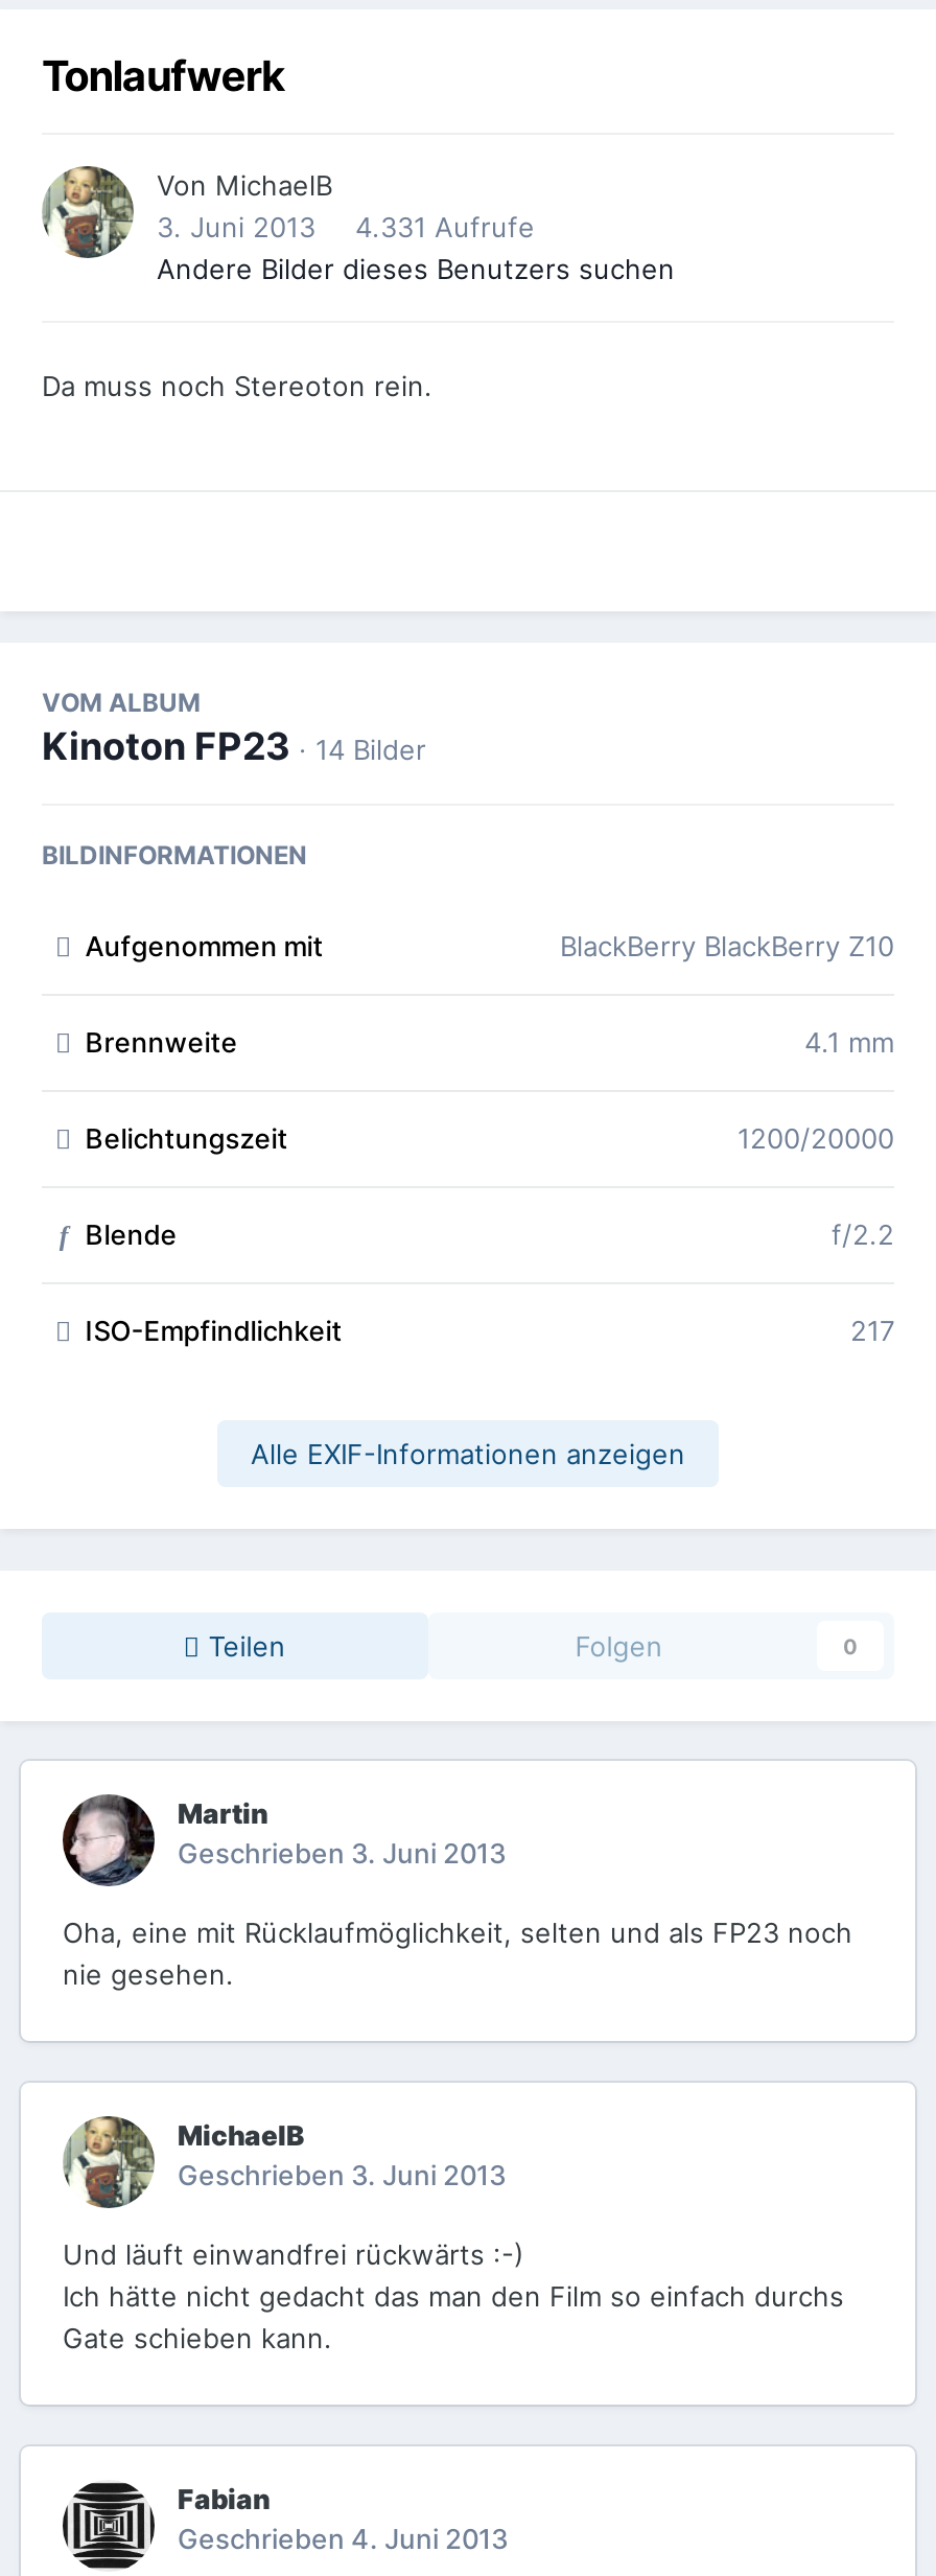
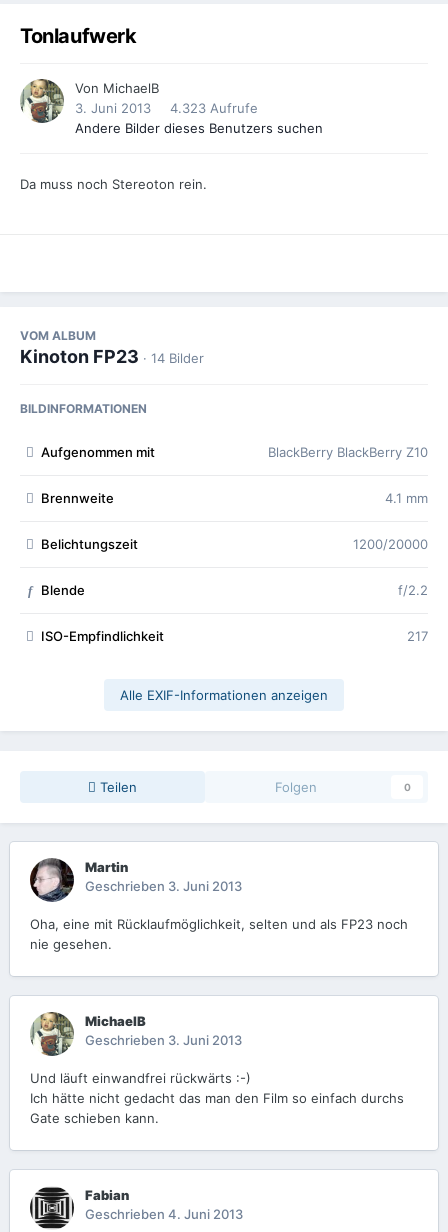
[157,210,535,244] 3. Juni 2013 4.331 Aufrufe -> [75,100,258,116] 3. Juni 2013 4.323 Aufrufe

